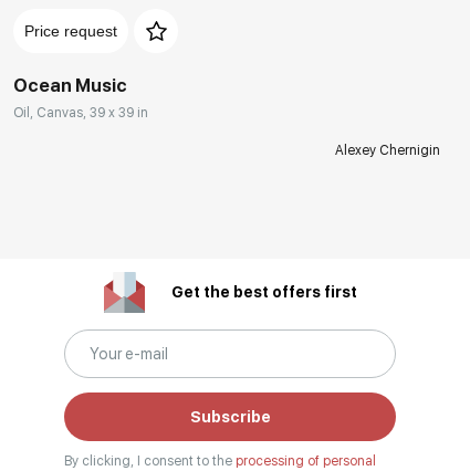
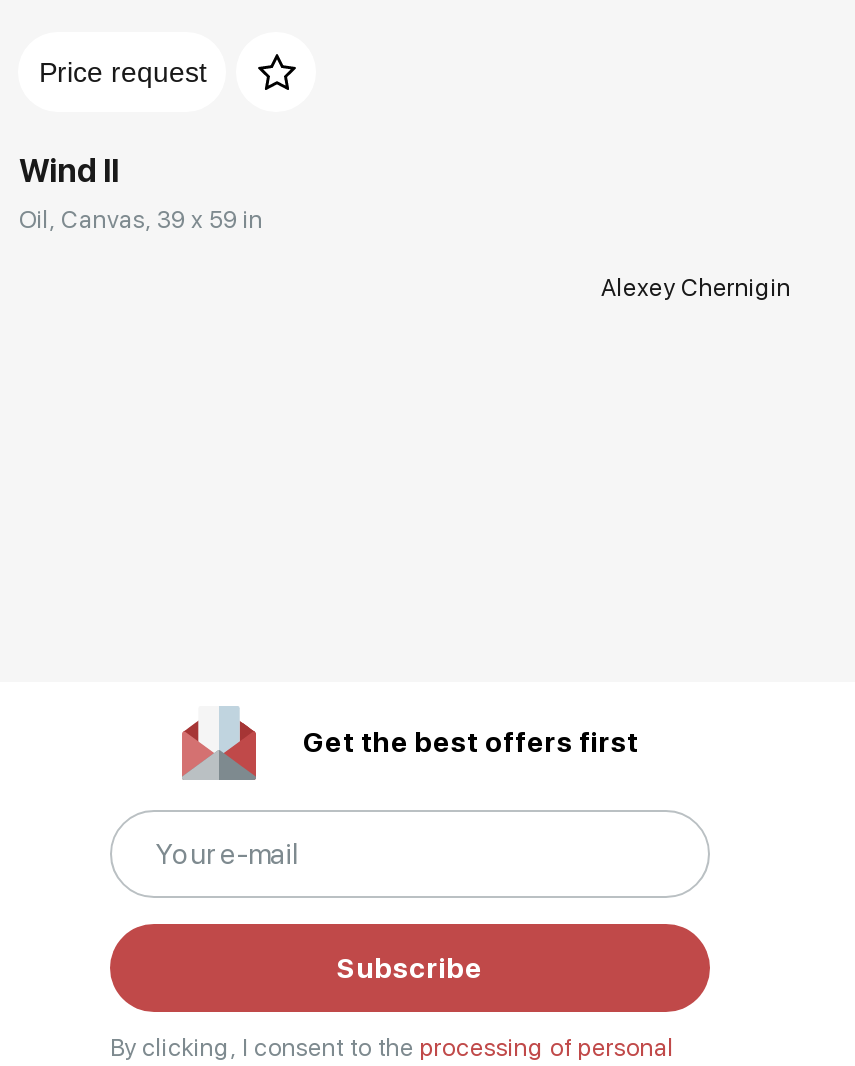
[14,75,149,120] Ocean Music | Oil, Canvas, 39 x 39 in -> [19,151,263,233] Wind II | Oil, Canvas, 39 x 59 in

